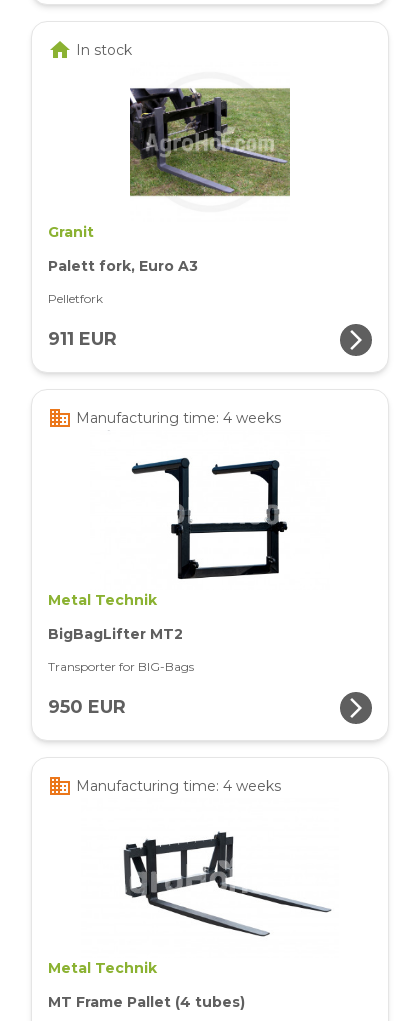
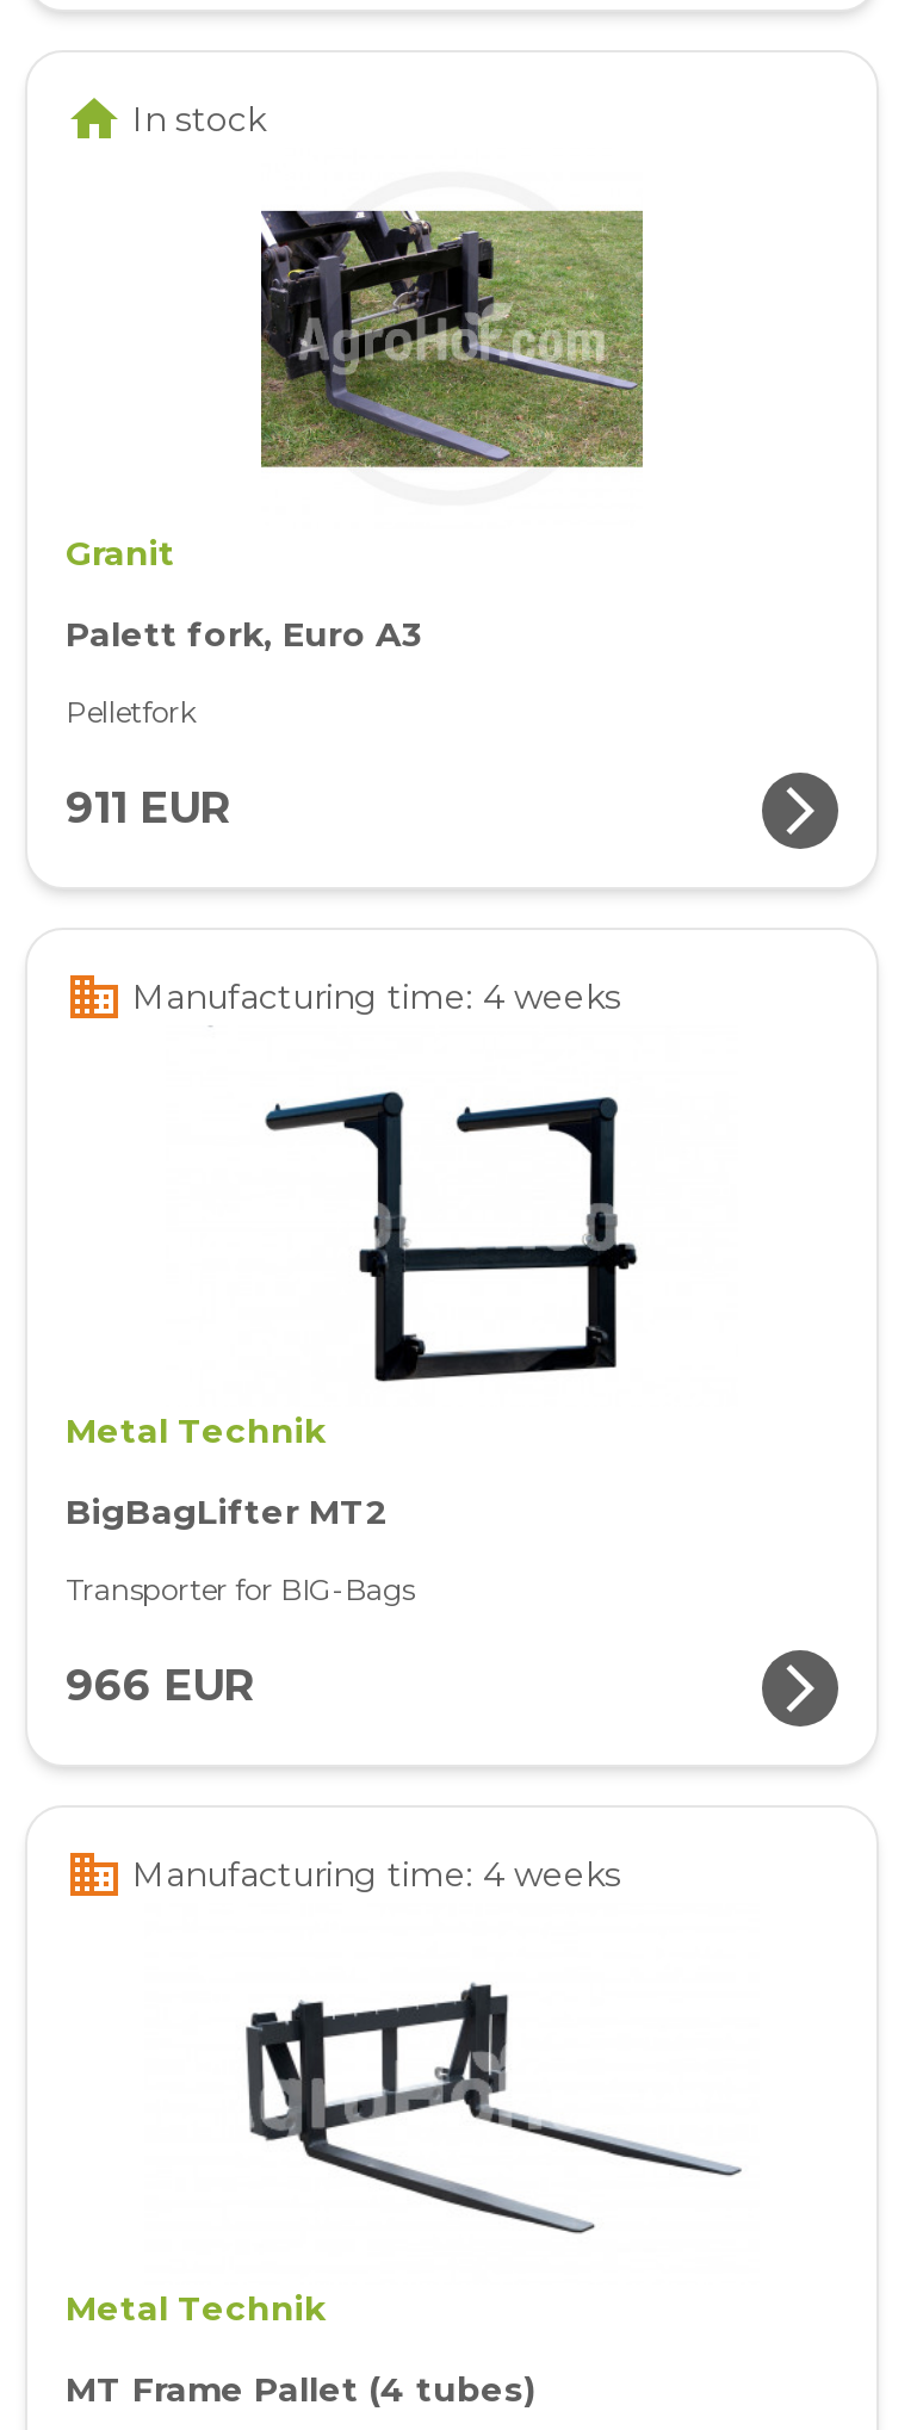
[48,696,126,718] 950 EUR -> [66,1661,254,1713] 966 EUR

